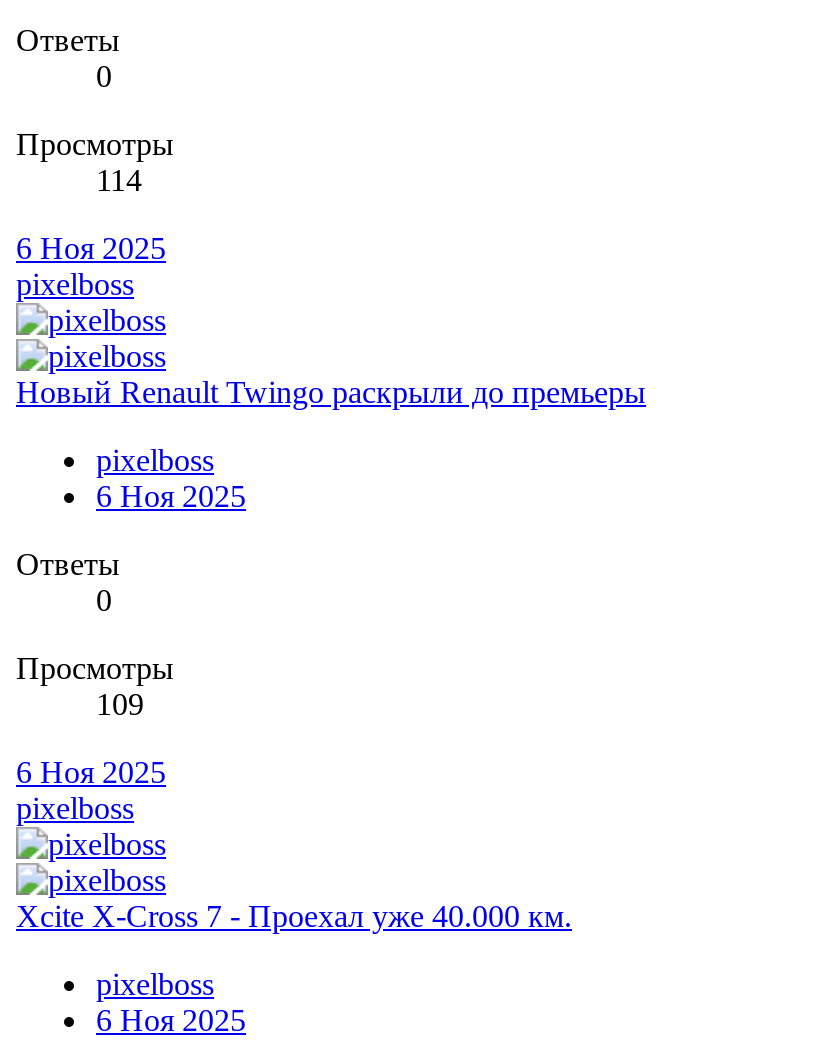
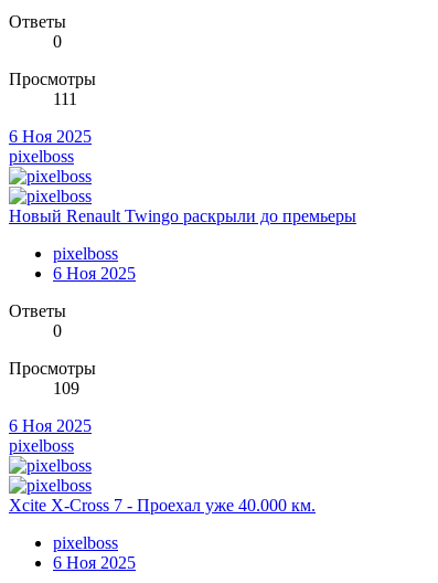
[96,163,142,197] 114 -> [53,89,77,108] 111

